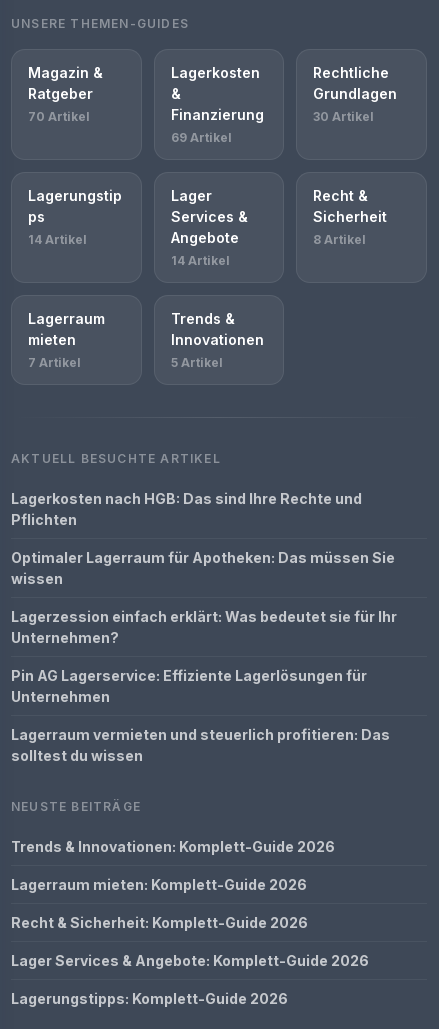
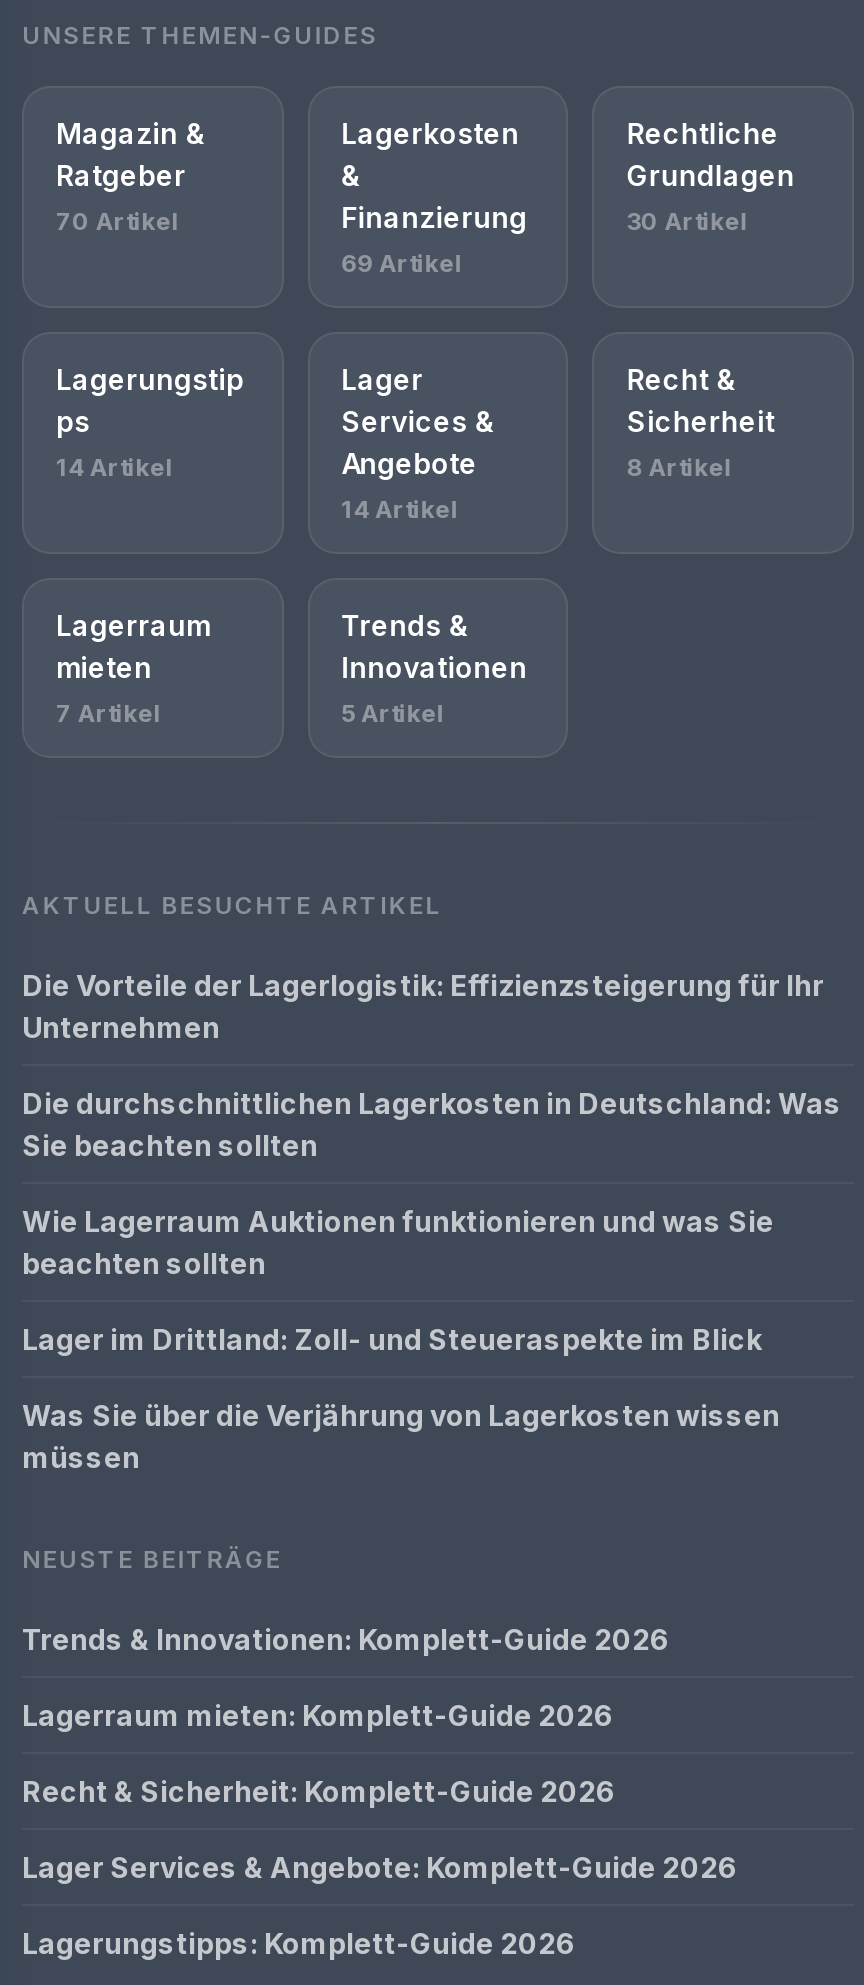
[11,490,397,684] Lagerkosten nach HGB: Das sind Ihre Rechte und | Pflichten | Optimaler Lagerraum für Apotheken: Das müssen Sie | wissen | Lagerzession einfach erklärt: Was bedeutet sie für Ihr | Unternehmen? | Pin AG Lagerservice: Effiziente Lagerlösungen für -> [22,968,824,1002] Die Vorteile der Lagerlogistik: Effizienzsteigerung für Ihr
moved [11,688,110,705] -> [22,1010,220,1044]: Unternehmen
[11,726,390,764] Lagerraum vermieten und steuerlich profitieren: Das | solltest du wissen -> [22,1086,842,1474] Die durchschnittlichen Lagerkosten in Deutschland: Was | Sie beachten sollten | Wie Lagerraum Auktionen funktionieren und was Sie | beachten sollten | Lager im Drittland: Zoll- und Steueraspekte im Blick | Was Sie über die Verjährung von Lagerkosten wissen | müssen

